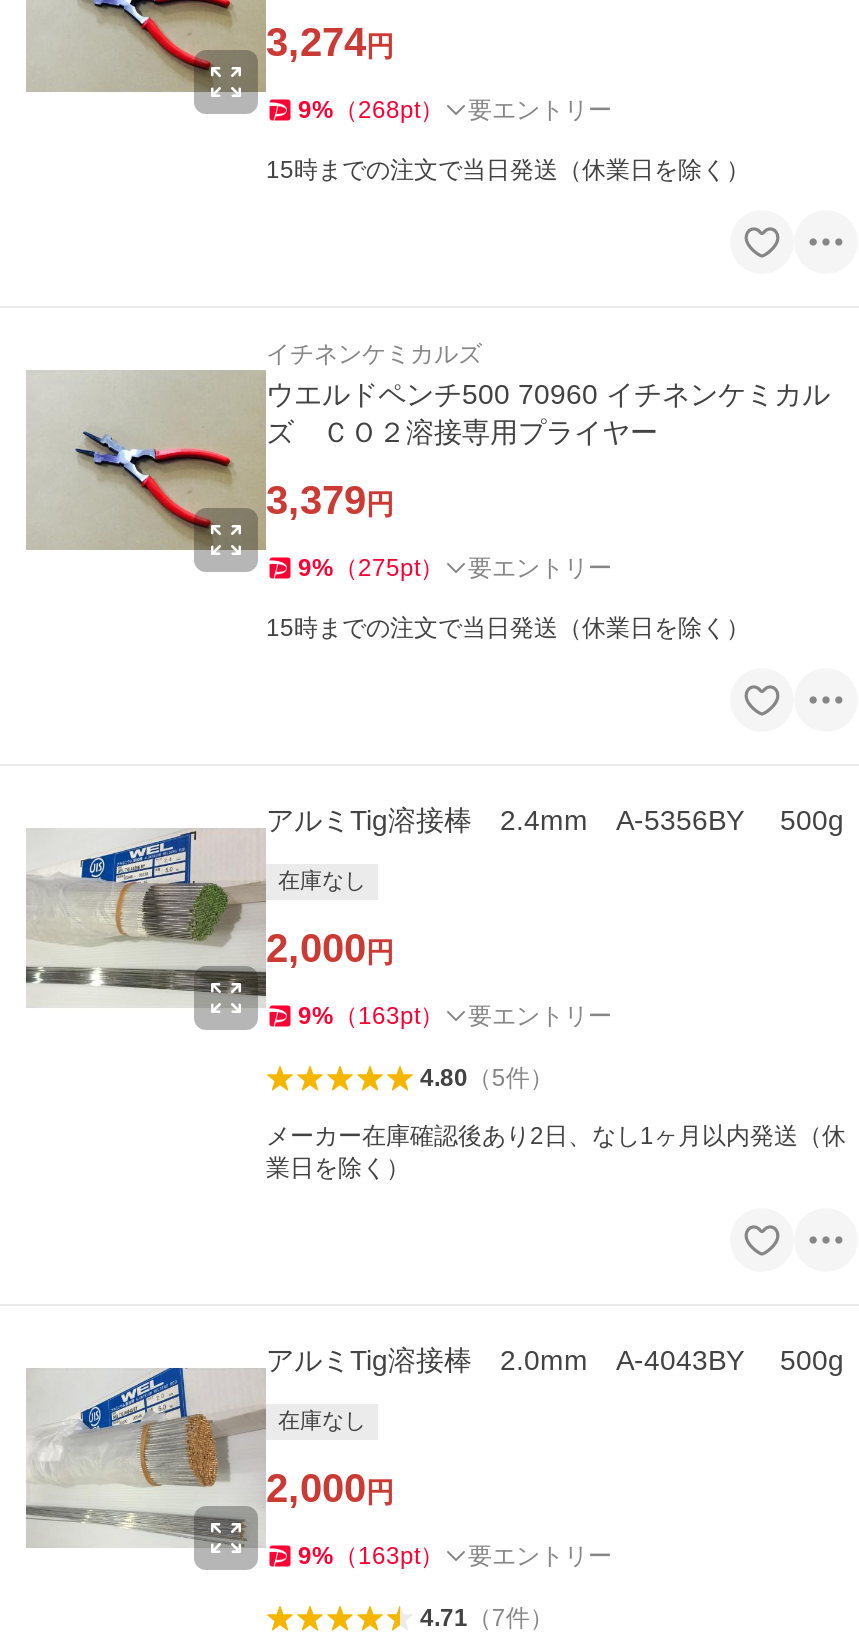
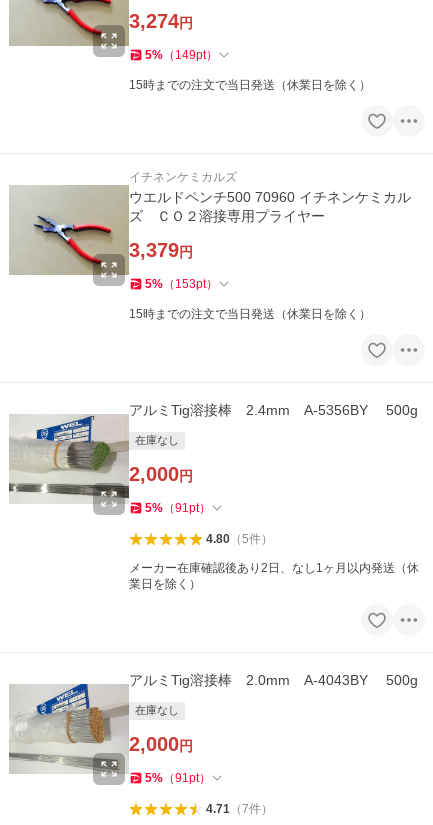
[298,96,612,124] 9%（268pt） | 要エントリー -> [145,48,218,62] 5%（149pt）
[298,554,612,582] 9%（275pt） | 要エントリー -> [145,277,218,291] 5%（153pt）
[298,1002,612,1030] 9%（163pt） | 要エントリー -> [145,501,211,515] 5%（91pt）
[298,1542,612,1570] 9%（163pt） | 要エントリー -> [145,771,211,785] 5%（91pt）

